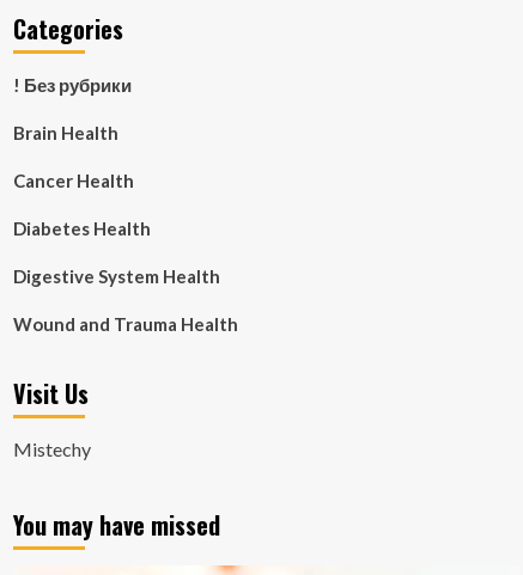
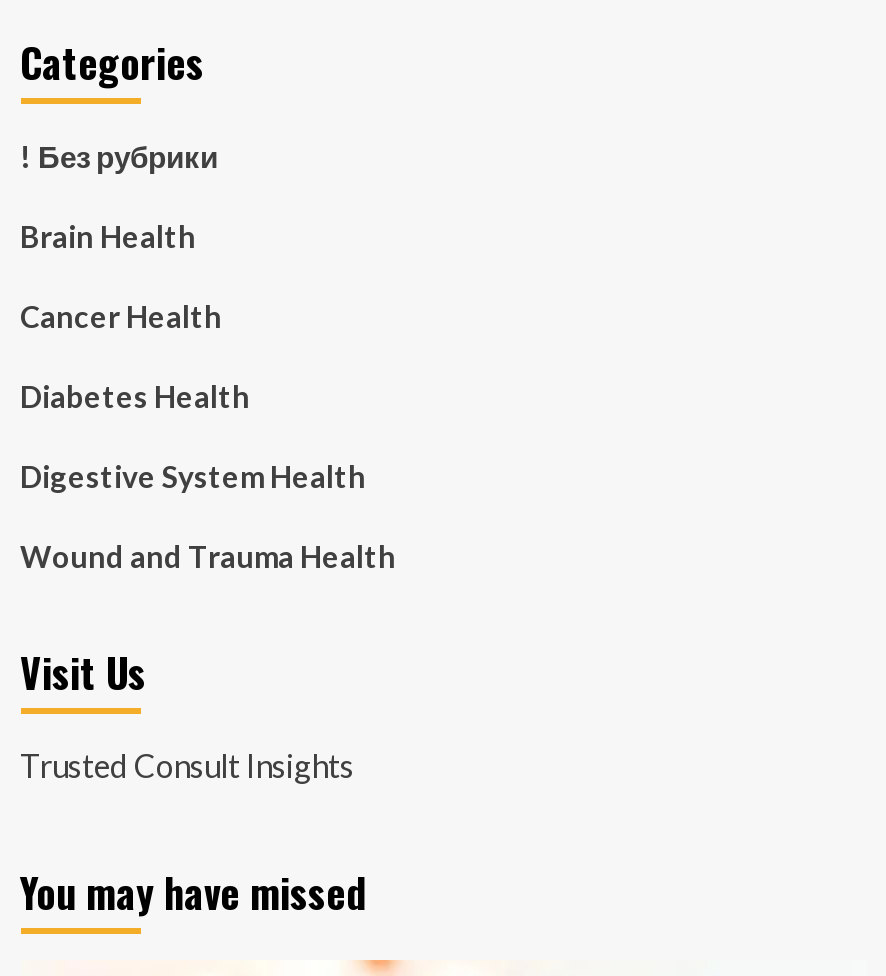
[13,438,90,460] Mistechy -> [20,746,354,784] Trusted Consult Insights

